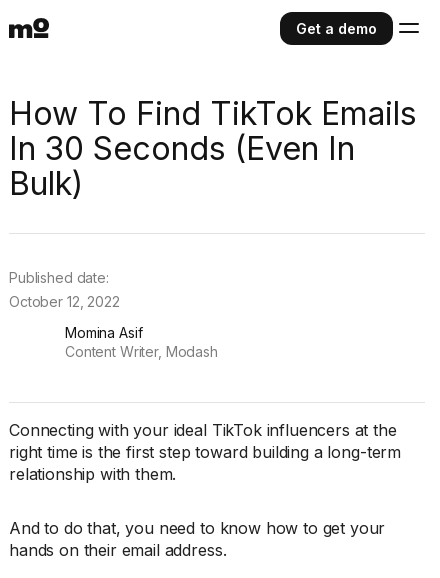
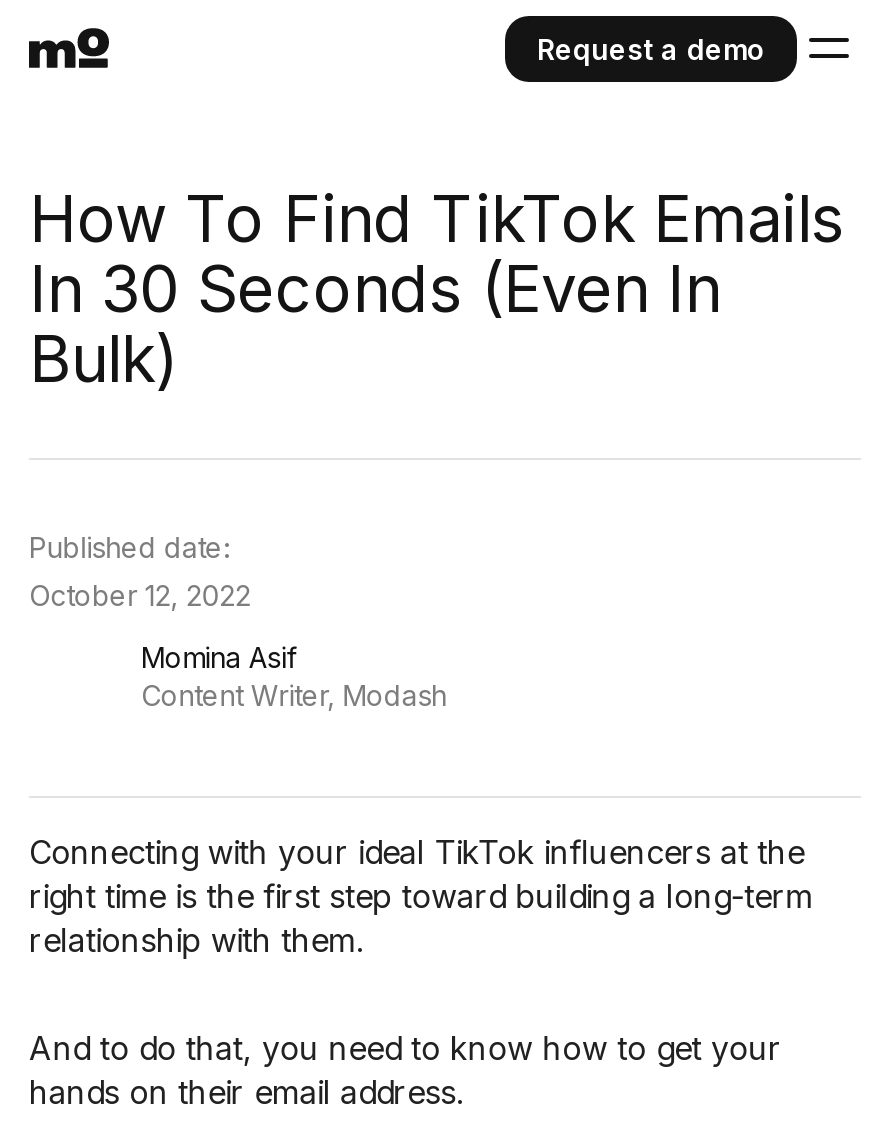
[296,19,377,36] Get a demo -> [537,31,765,65] Request a demo

